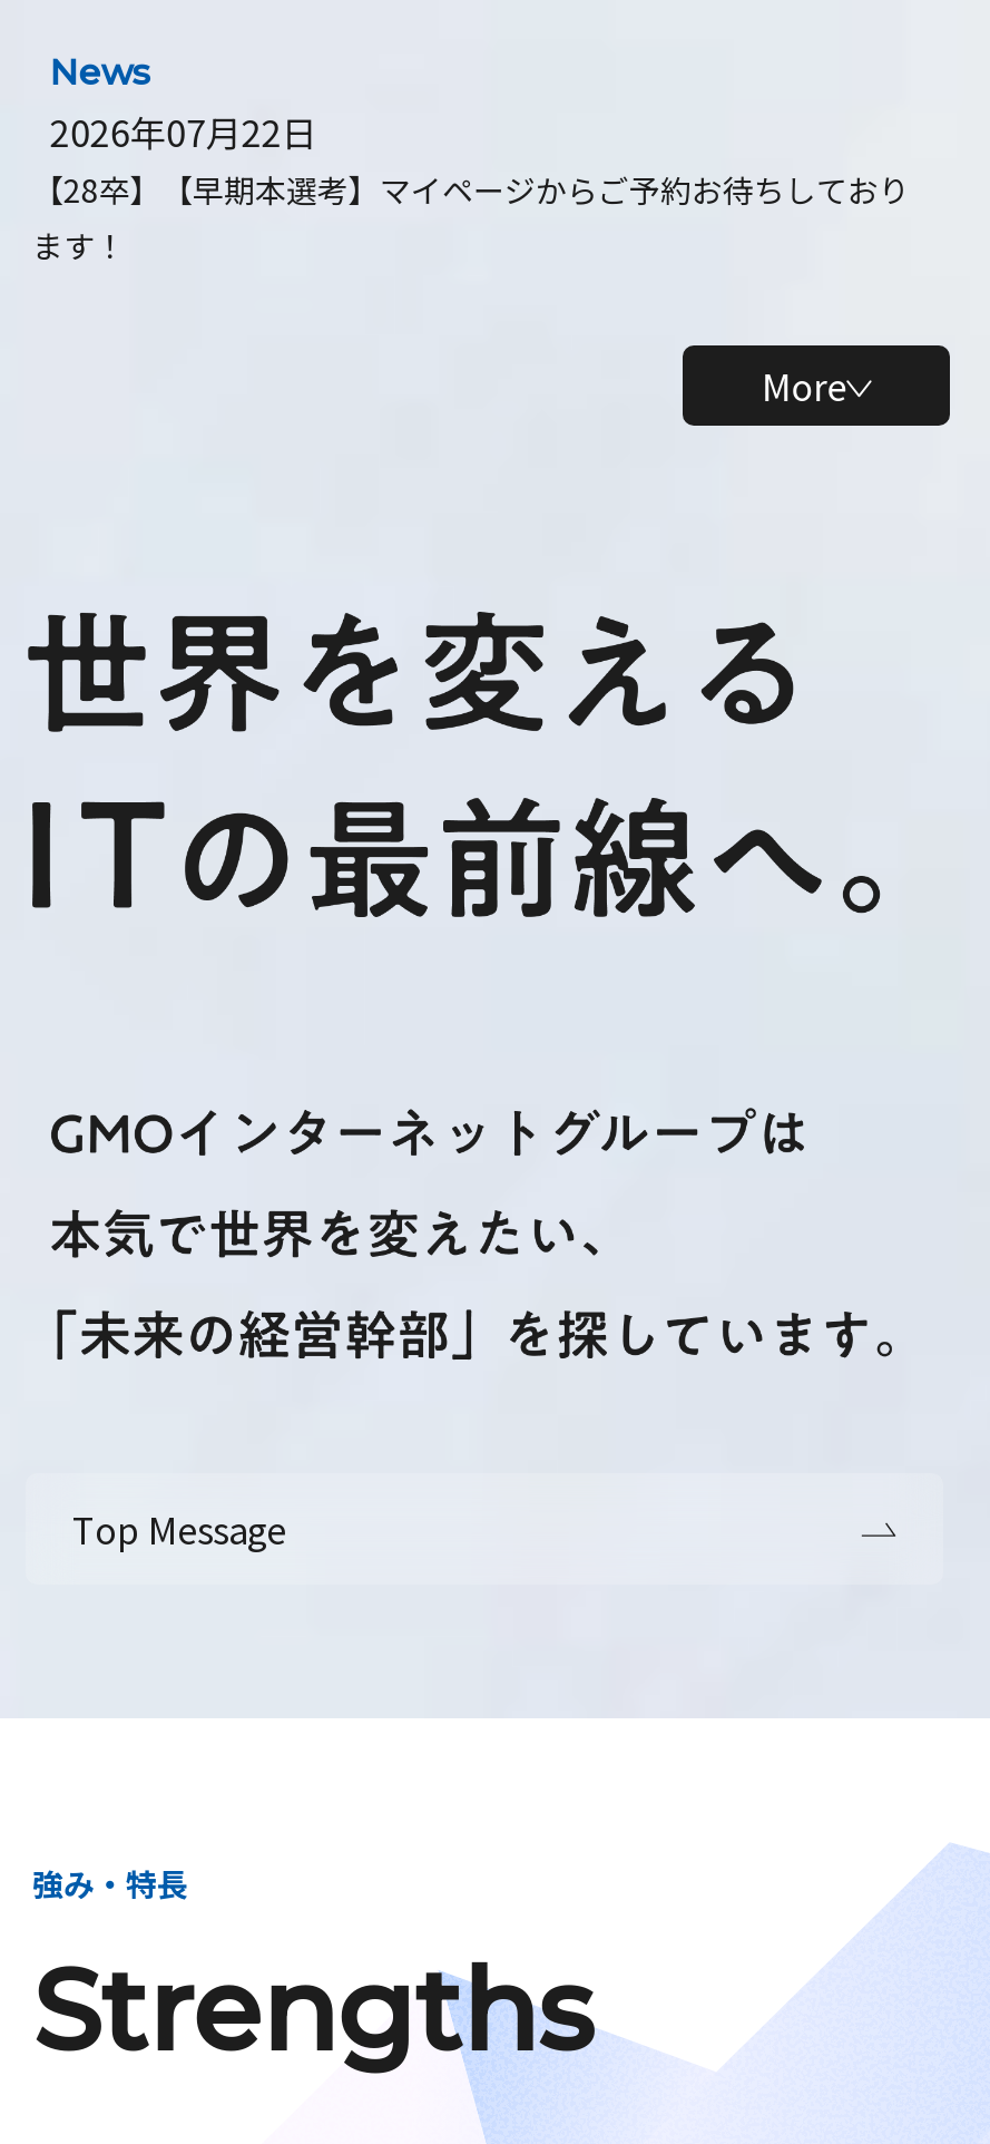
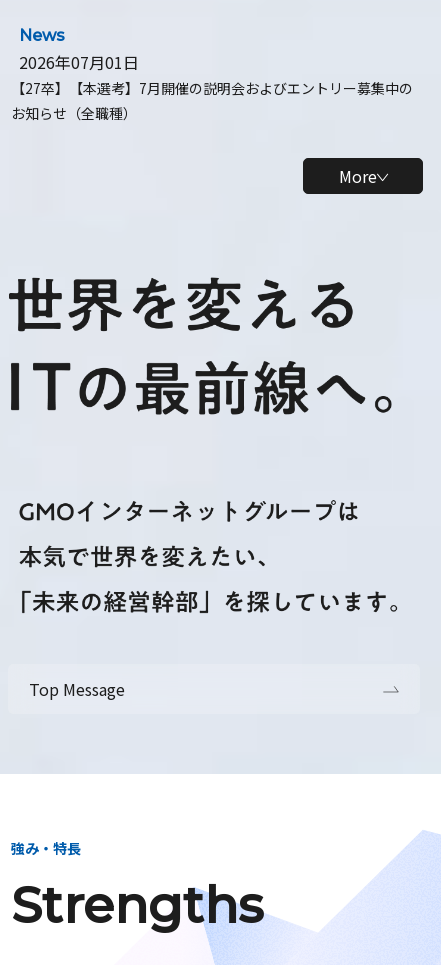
[32,105,910,267] 2026年07月22日 | 【28卒】【早期本選考】マイページからご予約お待ちしており | ます！ -> [11,50,413,123] 2026年07月01日 | 【27卒】【本選考】7月開催の説明会およびエントリー募集中の | お知らせ（全職種）

